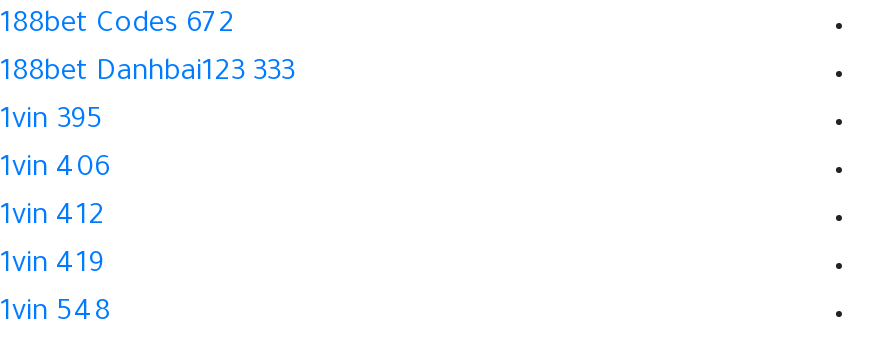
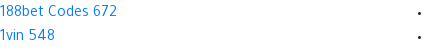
[0,59,294,283] 188bet Danhbai123 333 | 1vin 395 | 1vin 406 | 1vin 412 | 1vin 419 -> none

